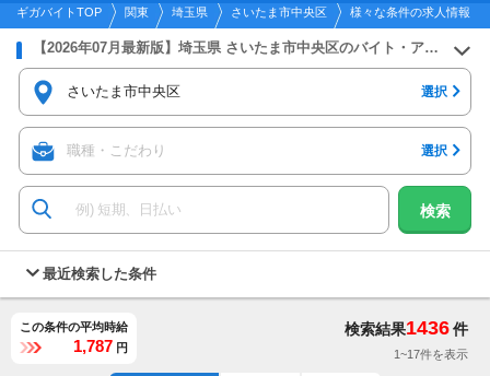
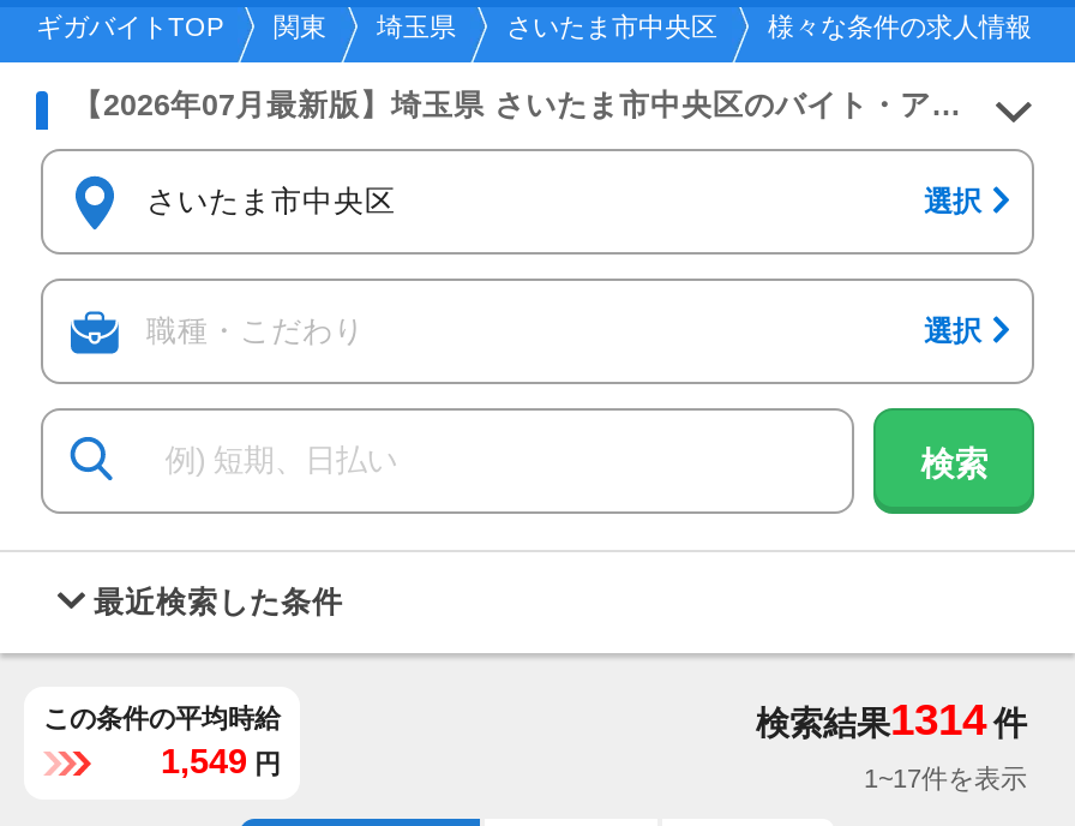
[345,316,468,339] 検索結果1436 件 -> [756,694,1027,744] 検索結果1314 件
[73,338,128,355] 1,787 円 -> [161,742,281,780] 1,549 円

